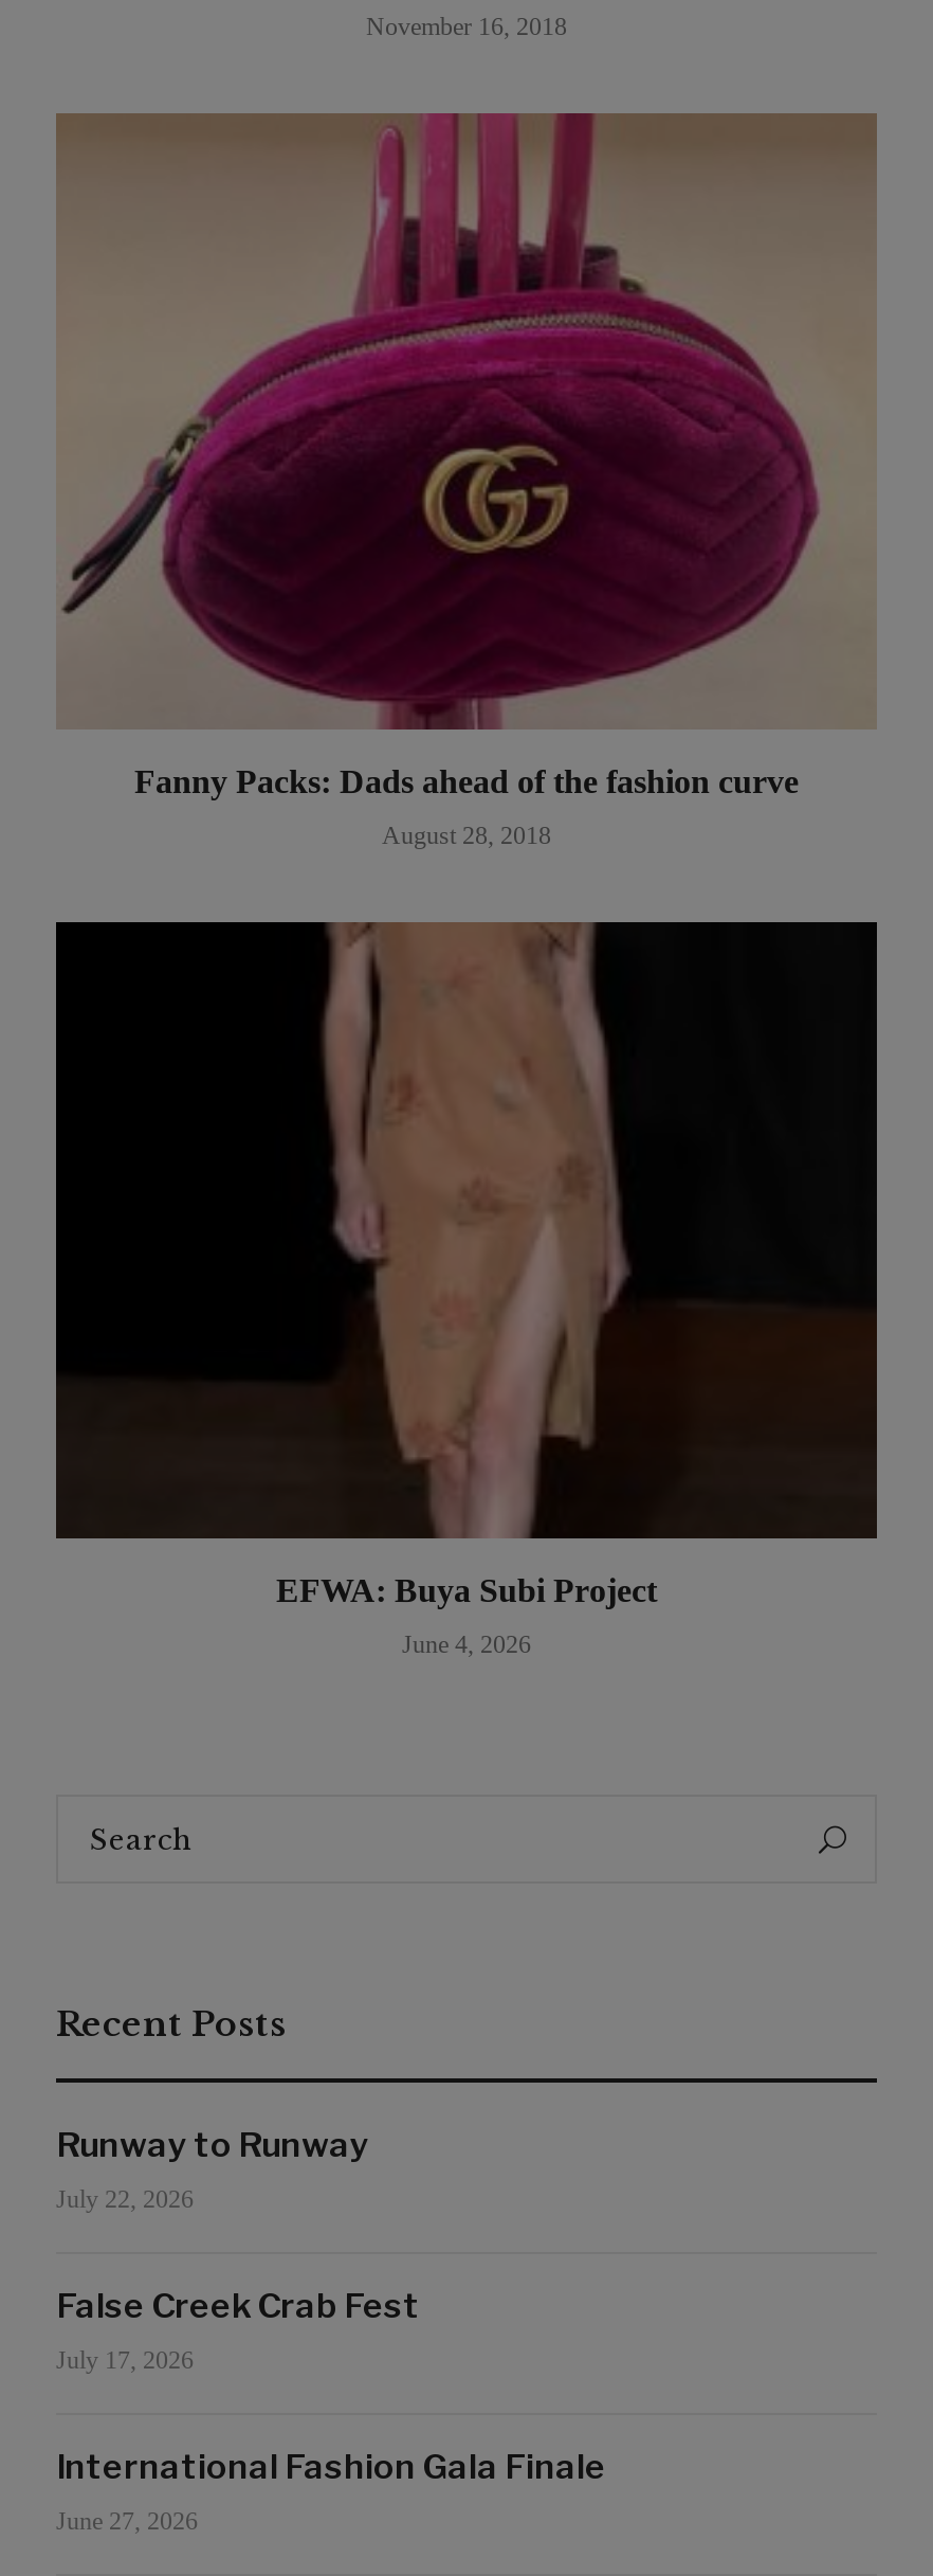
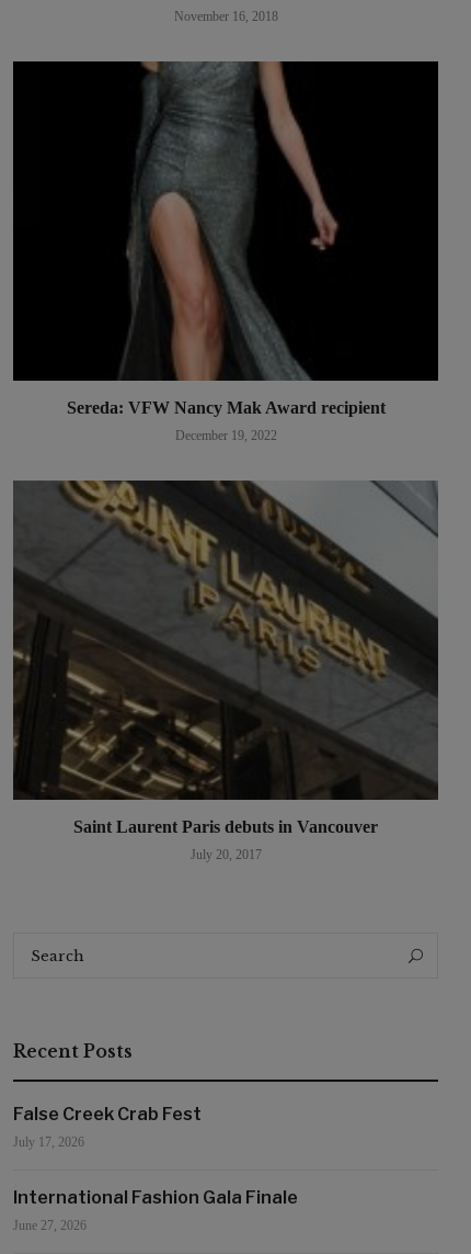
[56,111,877,800] [image] | Fanny Packs: Dads ahead of the fashion curve -> [12,60,439,417] [image] | Sereda: VFW Nancy Mak Award recipient
[382,822,551,851] August 28, 2018 -> [175,428,277,444] December 19, 2022
[54,920,879,1609] [image] | EFWA: Buya Subi Project -> [12,479,438,837] [image] | Saint Laurent Paris debuts in Vancouver
[402,1631,531,1660] June 4, 2026 -> [190,848,261,863] July 20, 2017
[56,2126,369,2215] Runway to Runway | July 22, 2026 -> none

